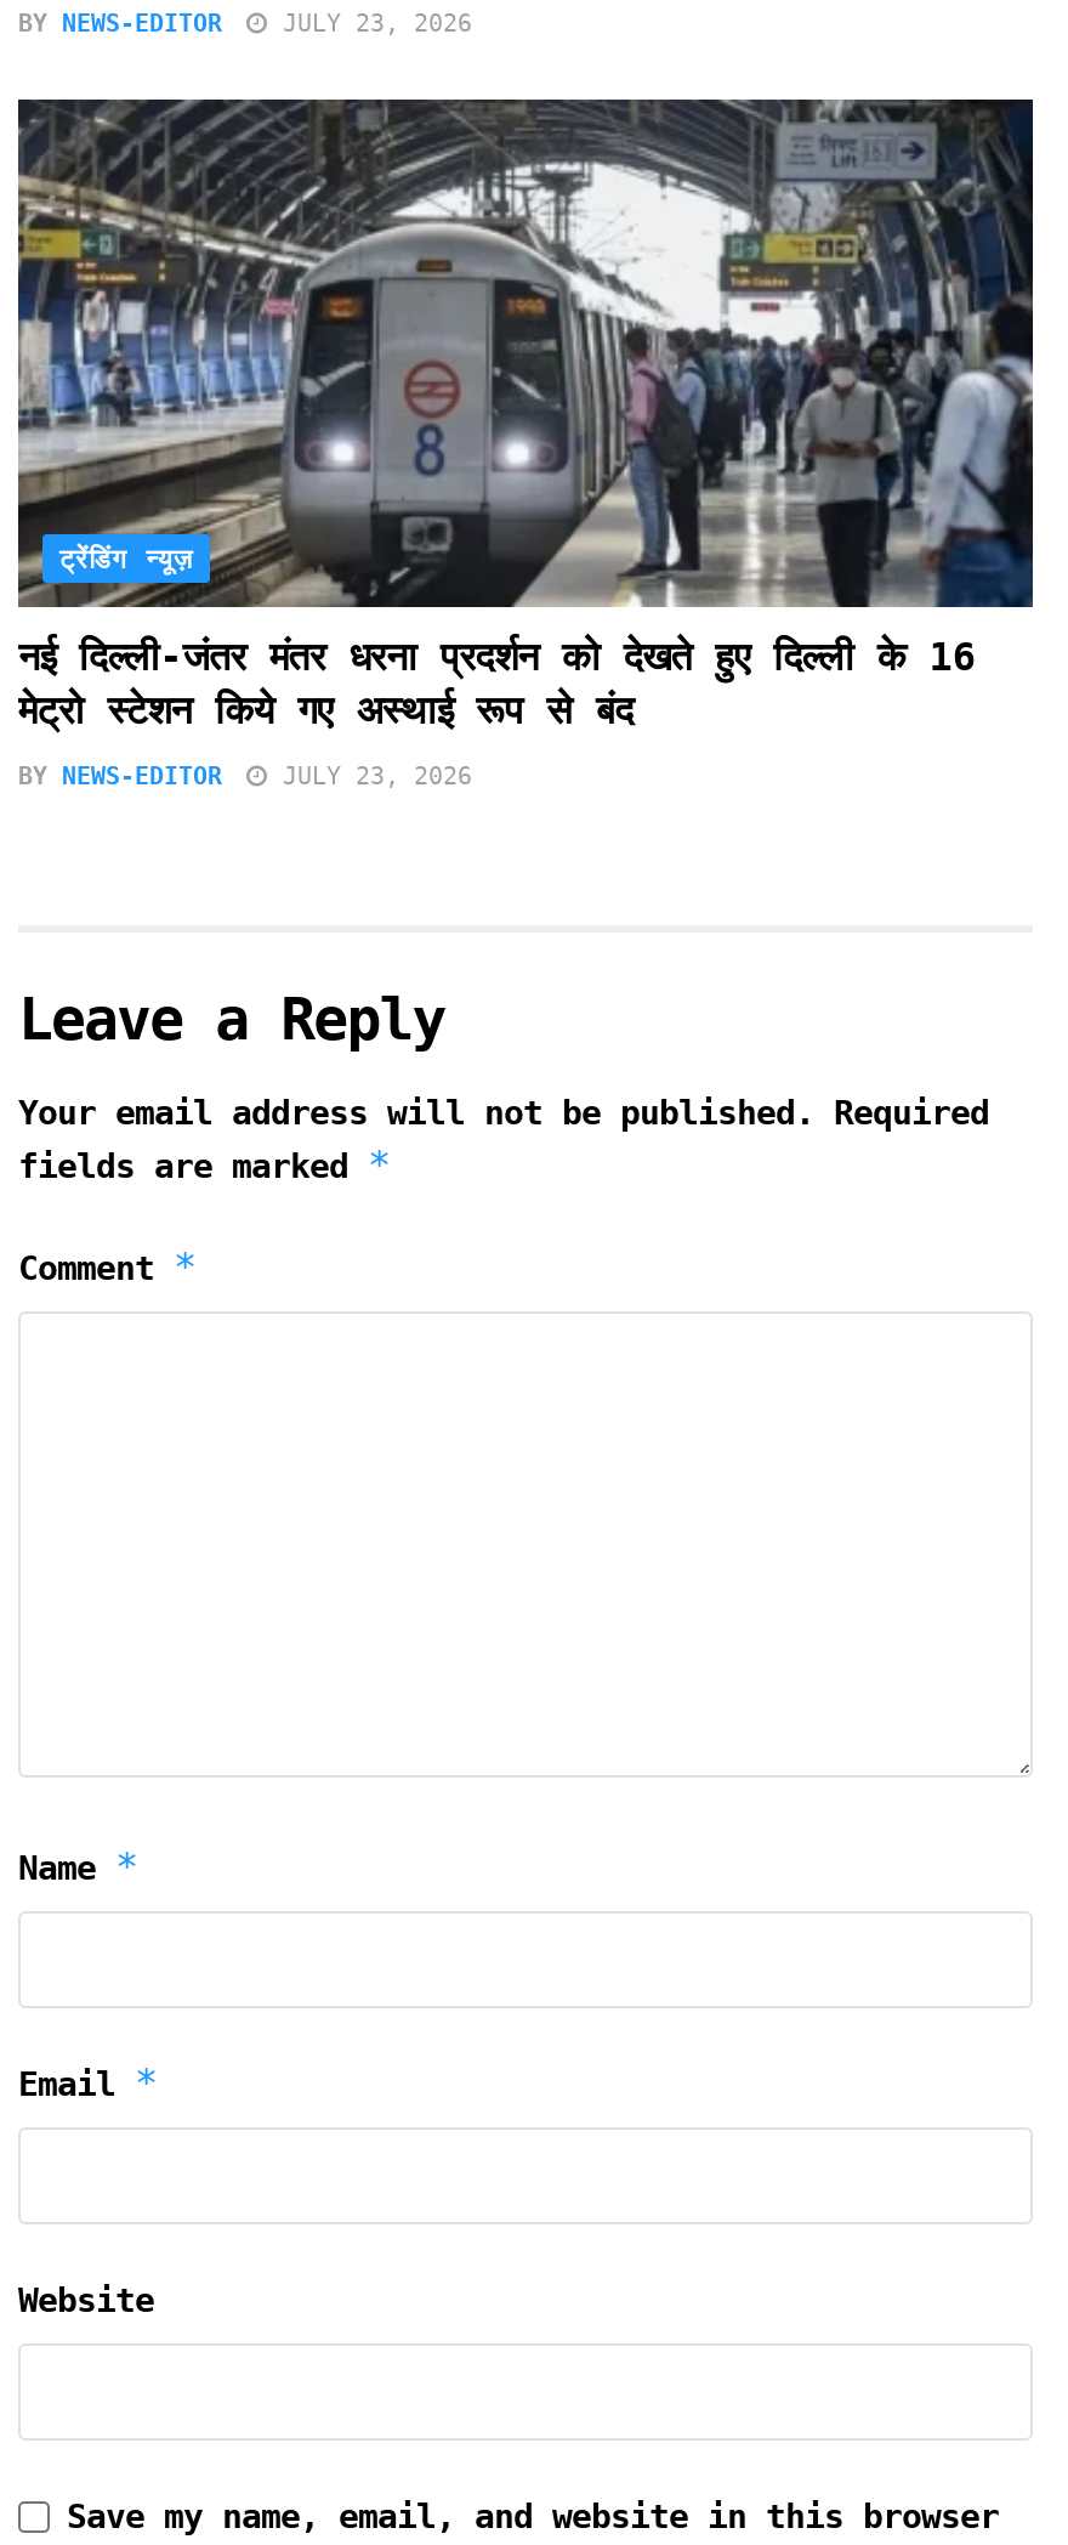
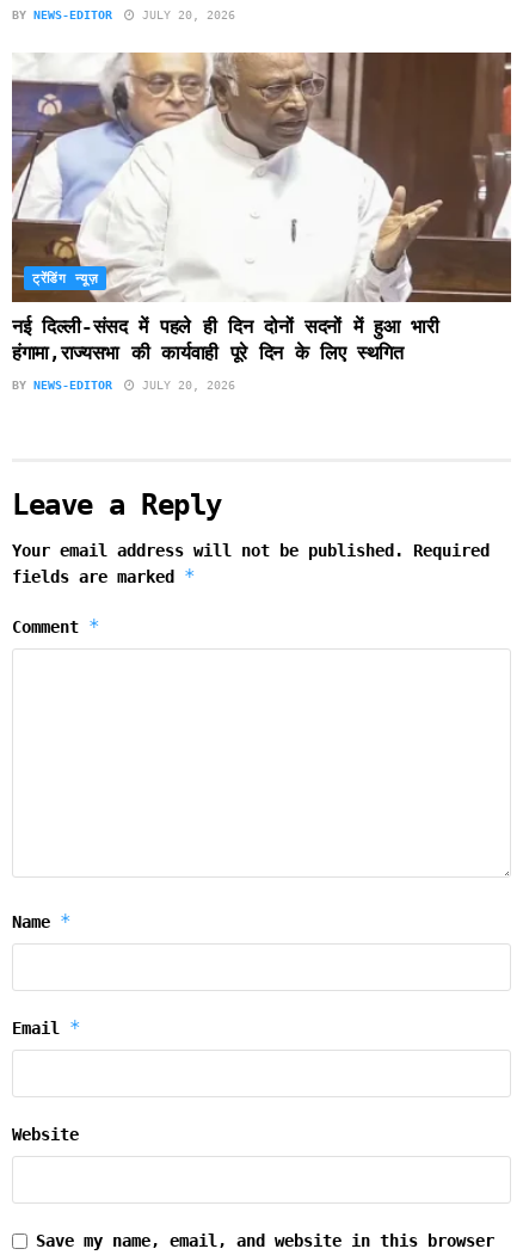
[18,10,472,37] BY NEWS-EDITOR JULY 23, 2026 -> [12,9,235,22] BY NEWS-EDITOR JULY 20, 2026
[16,97,1035,734] [image] | नई दिल्ली-जंतर मंतर धरना प्रदर्शन को देखते हुए दिल्ली के 16 | मेट्रो स्टेशन किये गए अस्थाई रूप से बंद -> [11,51,512,364] [image] | नई दिल्ली-संसद में पहले ही दिन दोनों सदनों में हुआ भारी | हंगामा,राज्यसभा की कार्यवाही पूरे दिन के लिए स्थगित
[18,763,472,790] BY NEWS-EDITOR JULY 23, 2026 -> [12,379,235,392] BY NEWS-EDITOR JULY 20, 2026

